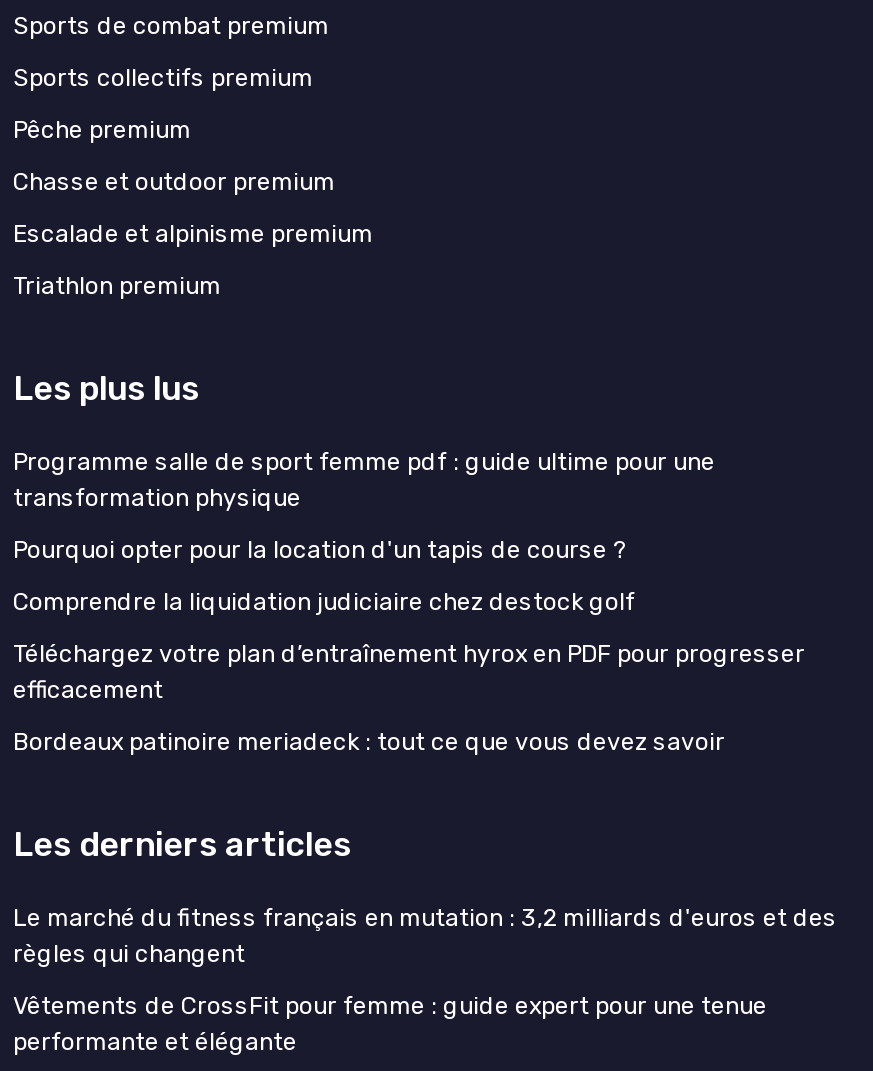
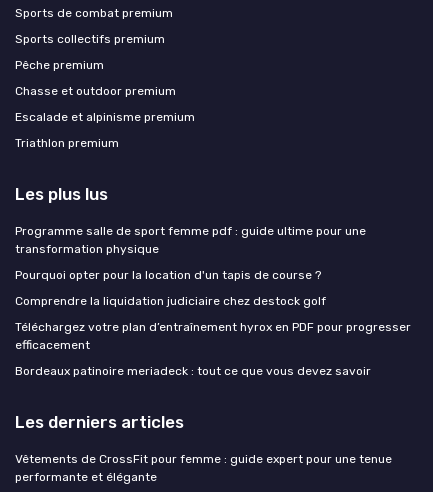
[13,904,837,968] Le marché du fitness français en mutation : 3,2 milliards d'euros et des | règles qui changent -> none

